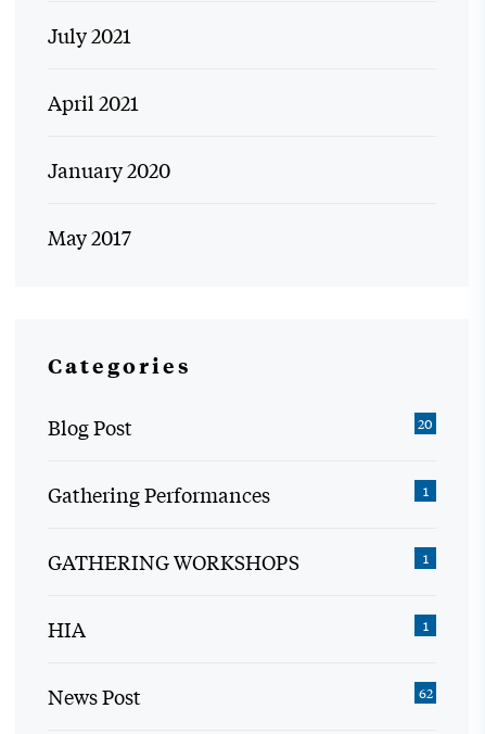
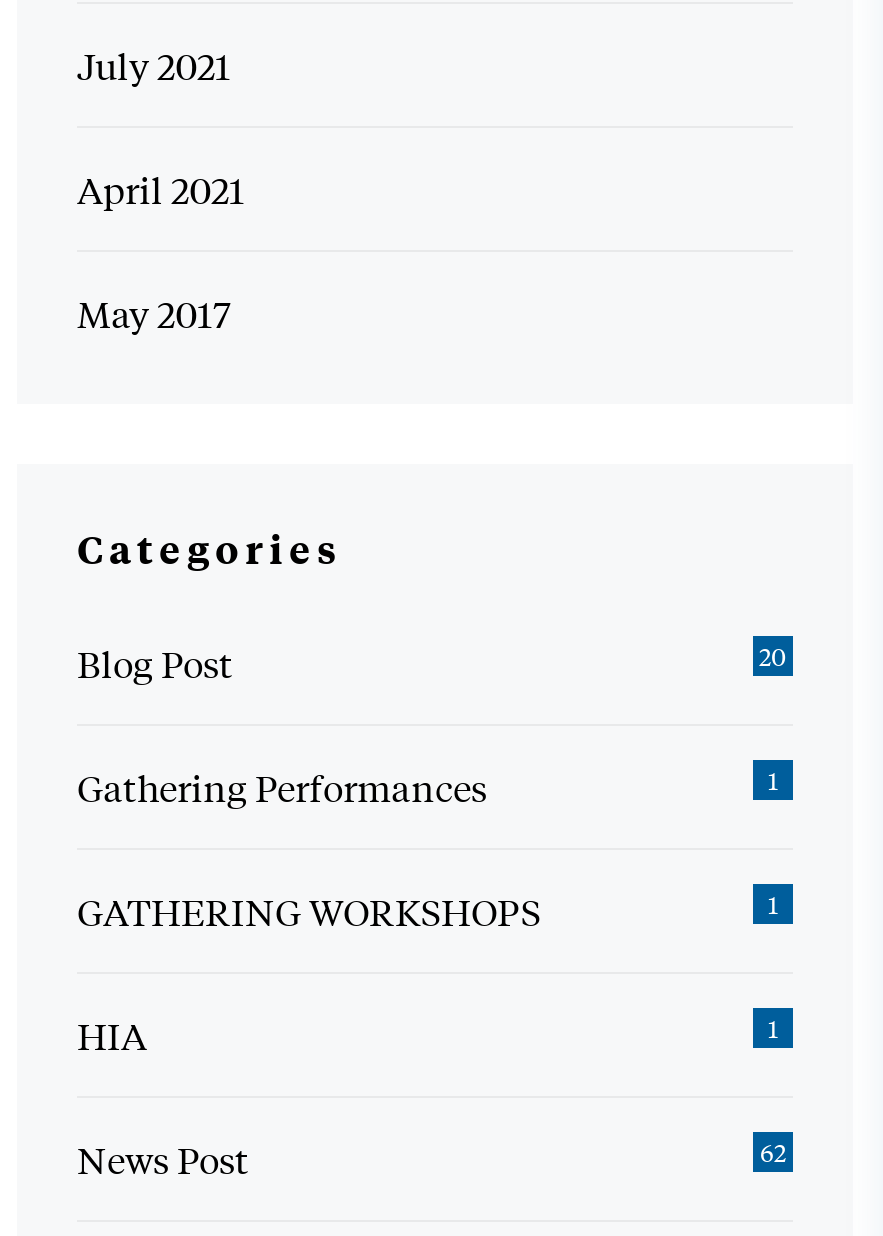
[48,155,170,183] January 2020 -> none

